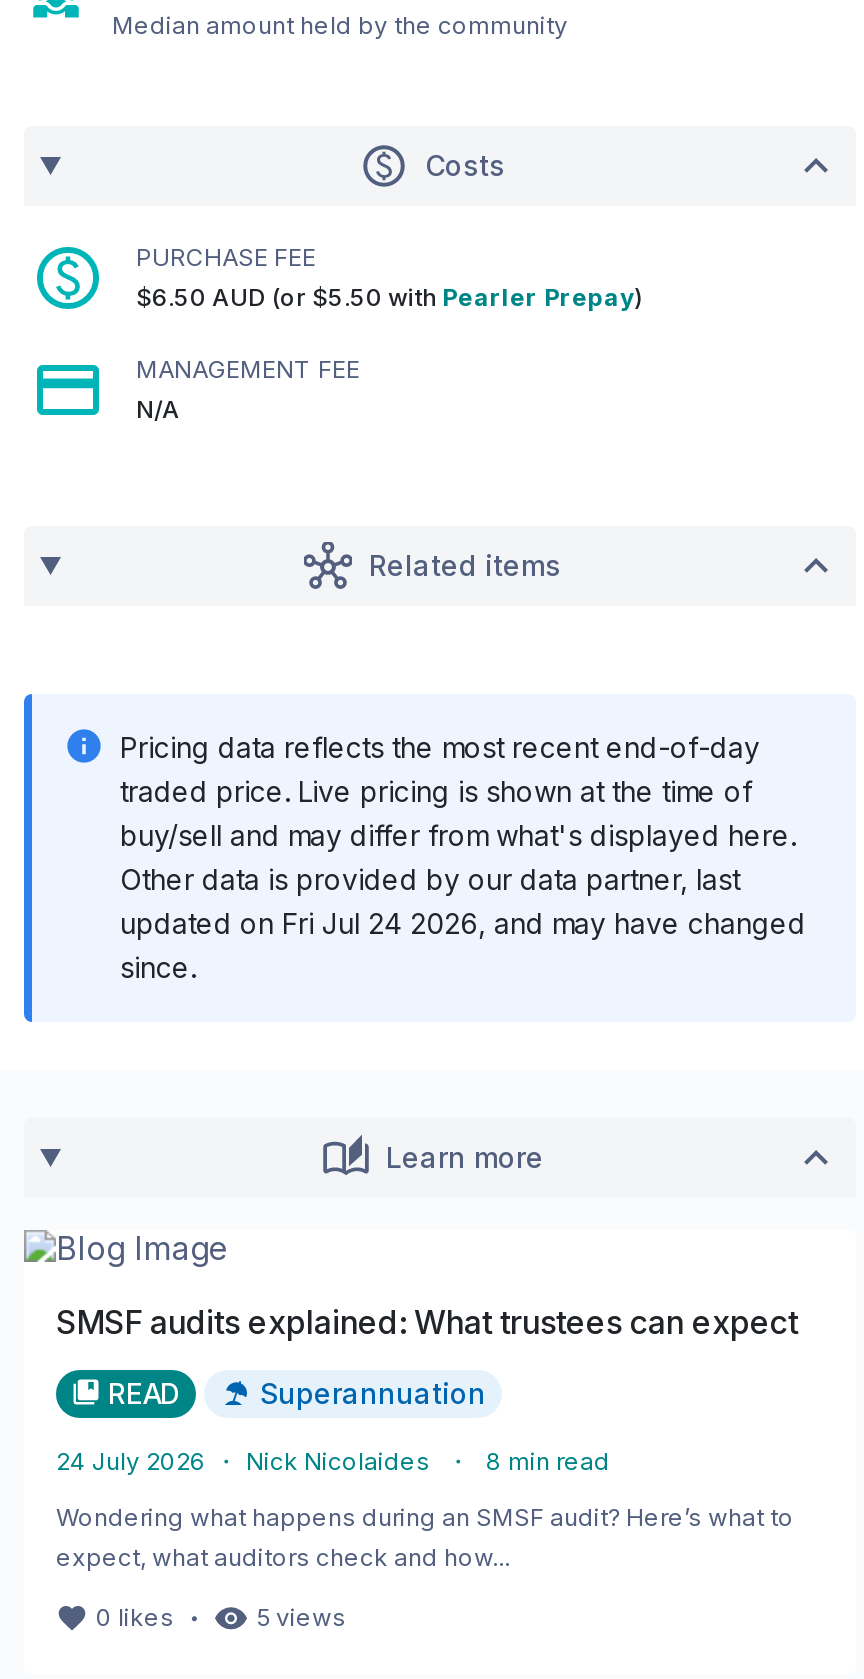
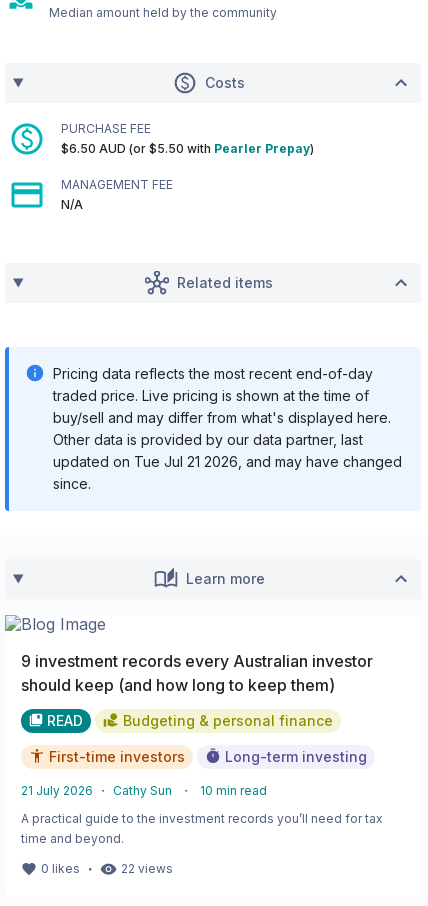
[120,906,806,940] updated on Fri Jul 24 2026, and may have changed -> [53,453,402,470] updated on Tue Jul 21 2026, and may have changed
[56,1302,798,1342] SMSF audits explained: What trustees can expect -> [21,651,373,695] 9 investment records every Australian investor | should keep (and how long to keep them)
[56,1376,794,1572] Superannuation | 24 July 2026 ・ Nick Nicolaides ・ 8 min read | Wondering what happens during an SMSF audit? Here’s what to | expect, what auditors check and how... -> [21,712,383,846] Budgeting & personal finance | First-time investors | Long-term investing | 21 July 2026 ・ Cathy Sun ・ 10 min read | A practical guide to the investment records you’ll need for tax | time and beyond.
[96,1598,346,1638] 0 likes ・ 5 views -> [41,859,173,879] 0 likes ・ 22 views

